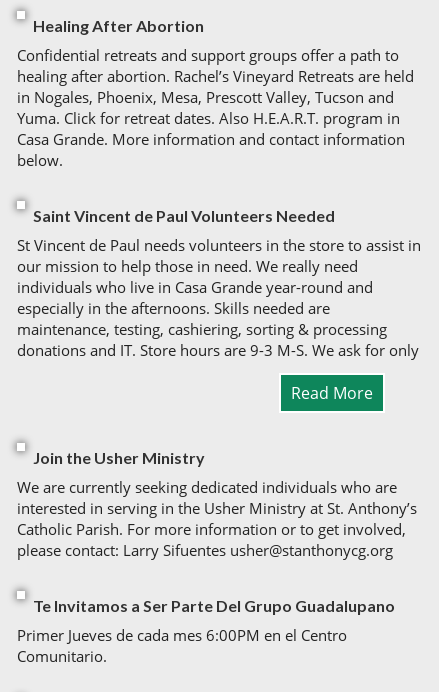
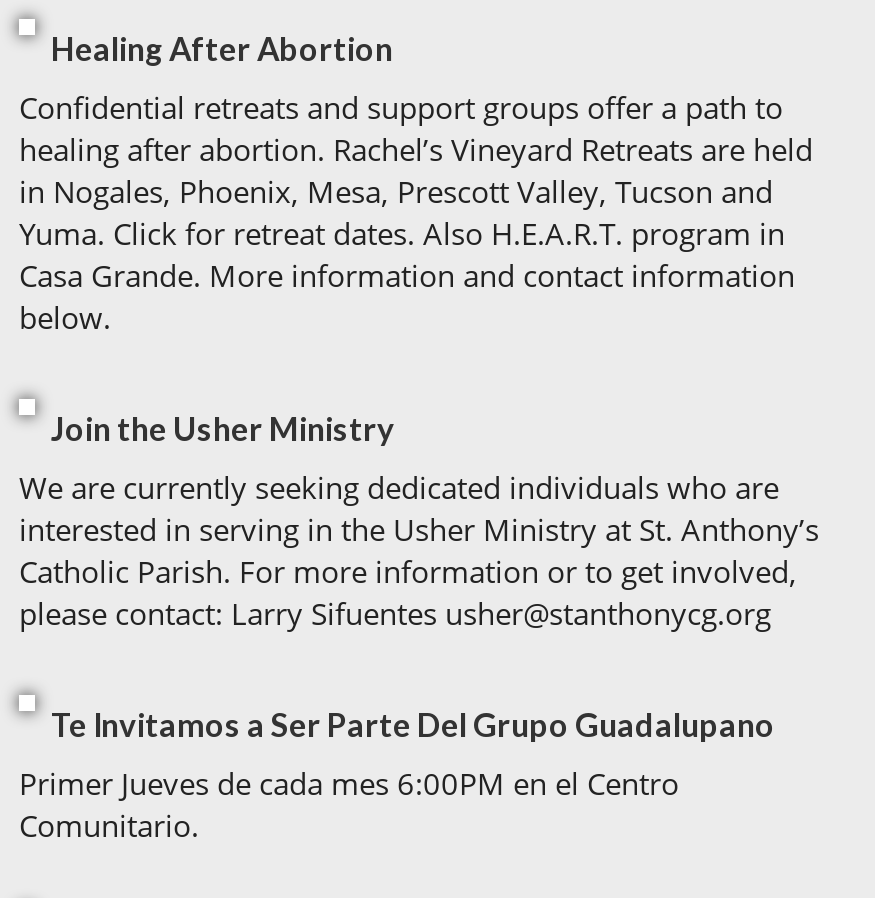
[17,206,421,404] Saint Vincent de Paul Volunteers Needed | St Vincent de Paul needs volunteers in the store to assist in | our mission to help those in need. We really need | individuals who live in Casa Grande year-round and | especially in the afternoons. Skills needed are | maintenance, testing, cashiering, sorting & processing | donations and IT. Store hours are 9-3 M-S. We ask for only | Read More -> none

